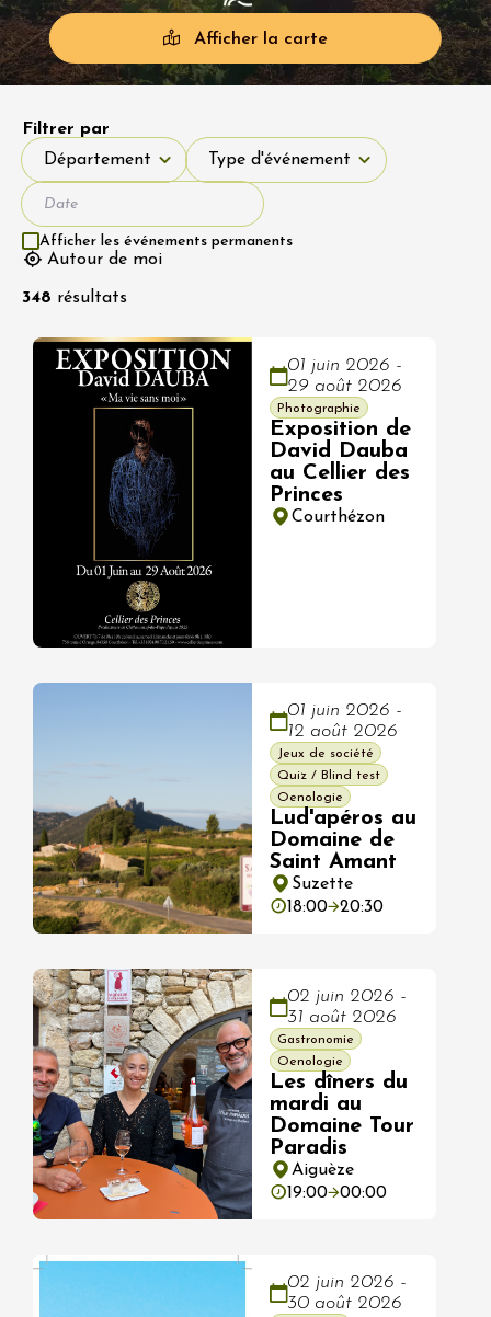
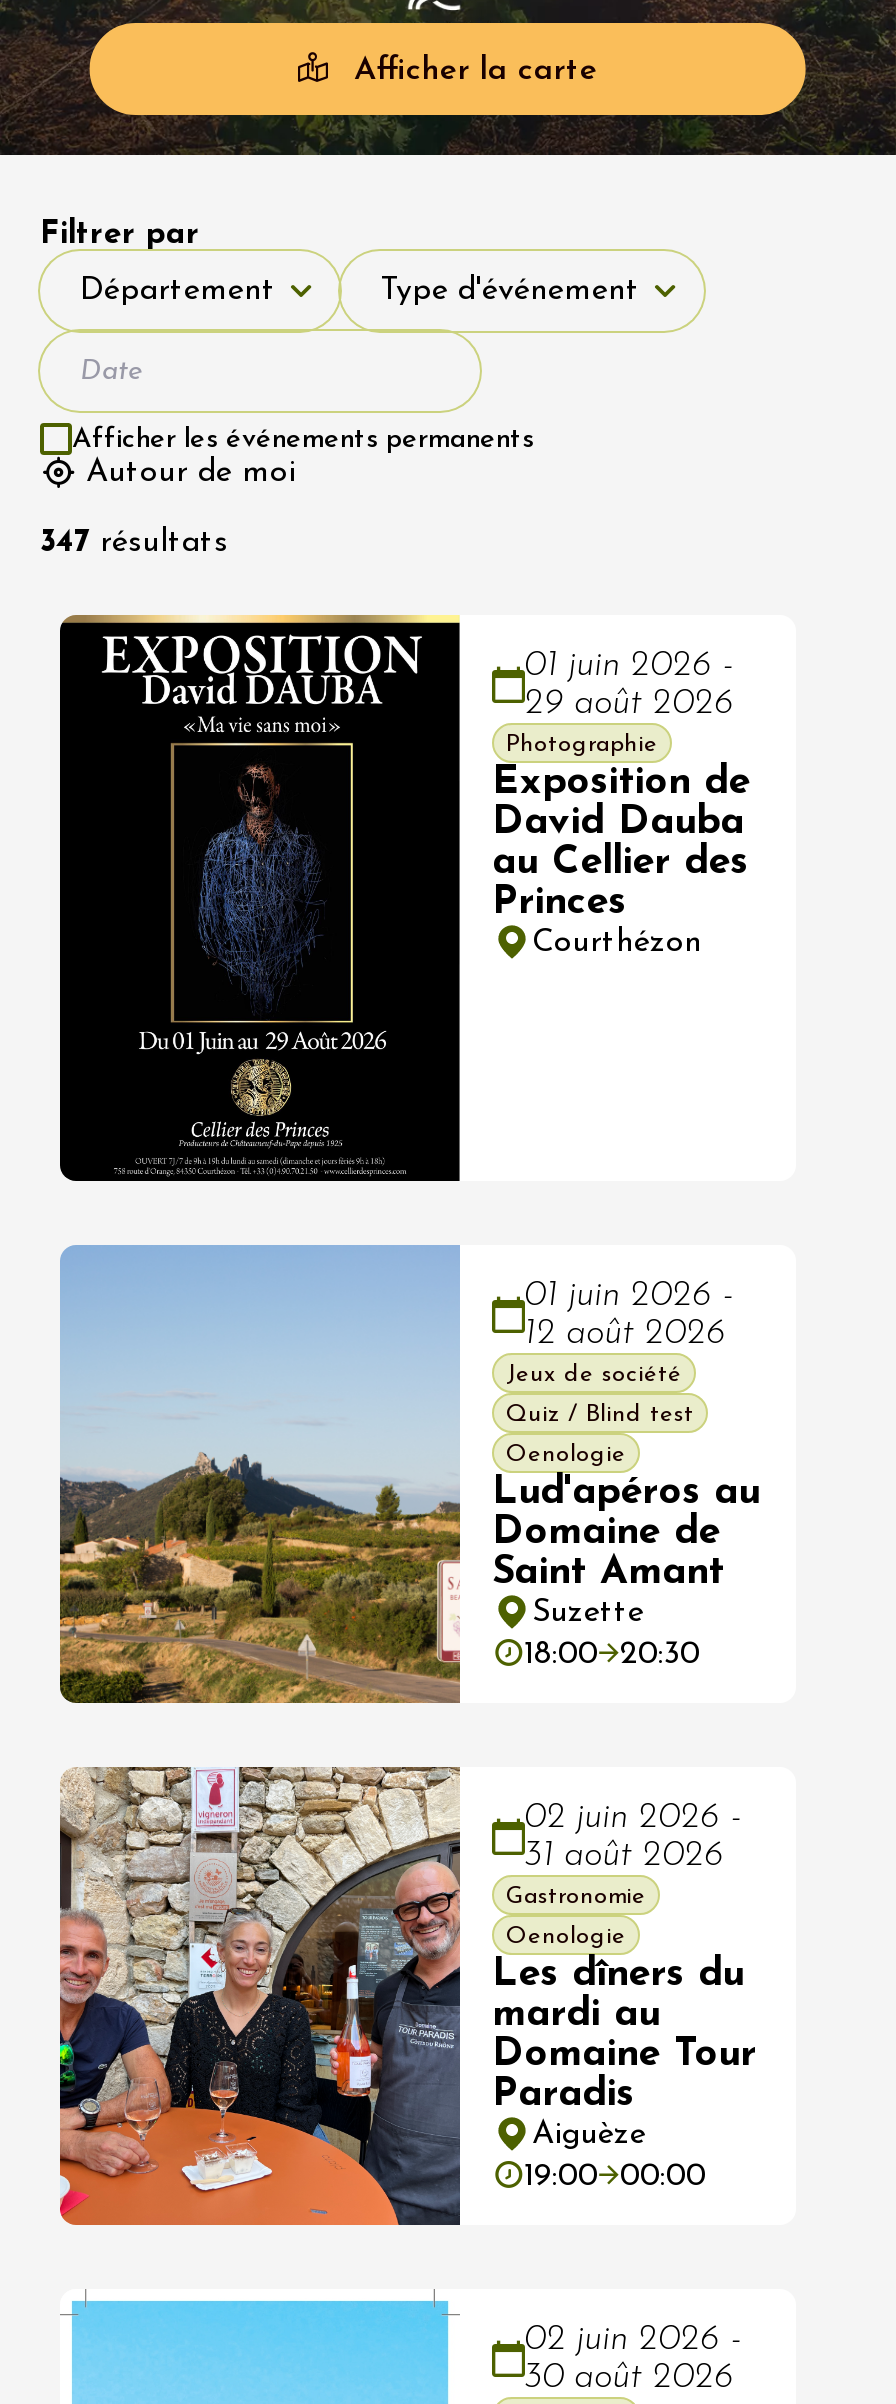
[22,289,127,306] 348 résultats -> [40,527,228,559] 347 résultats

